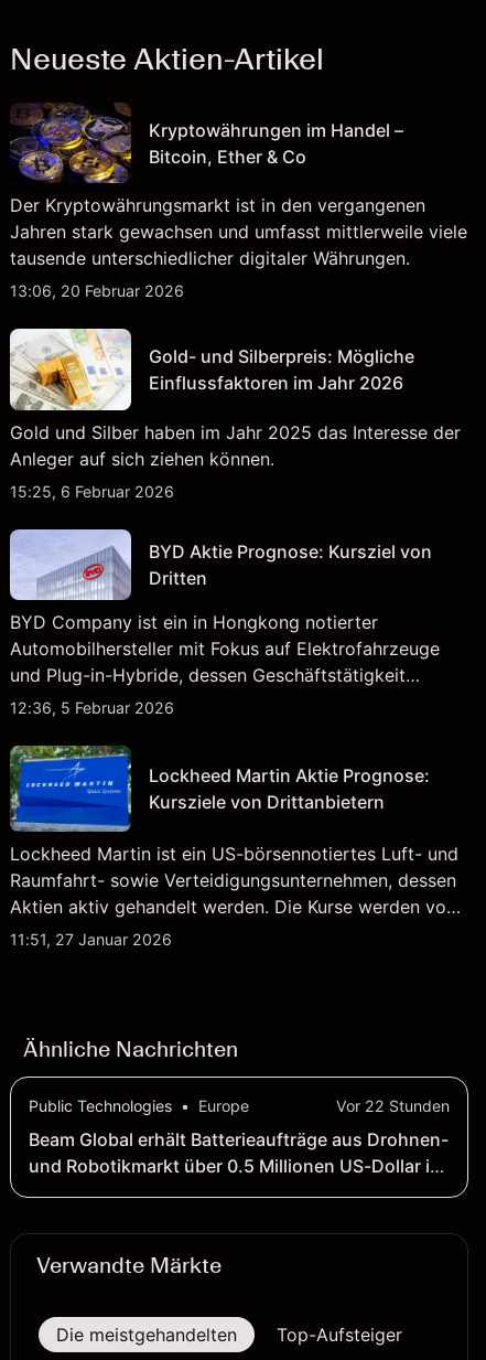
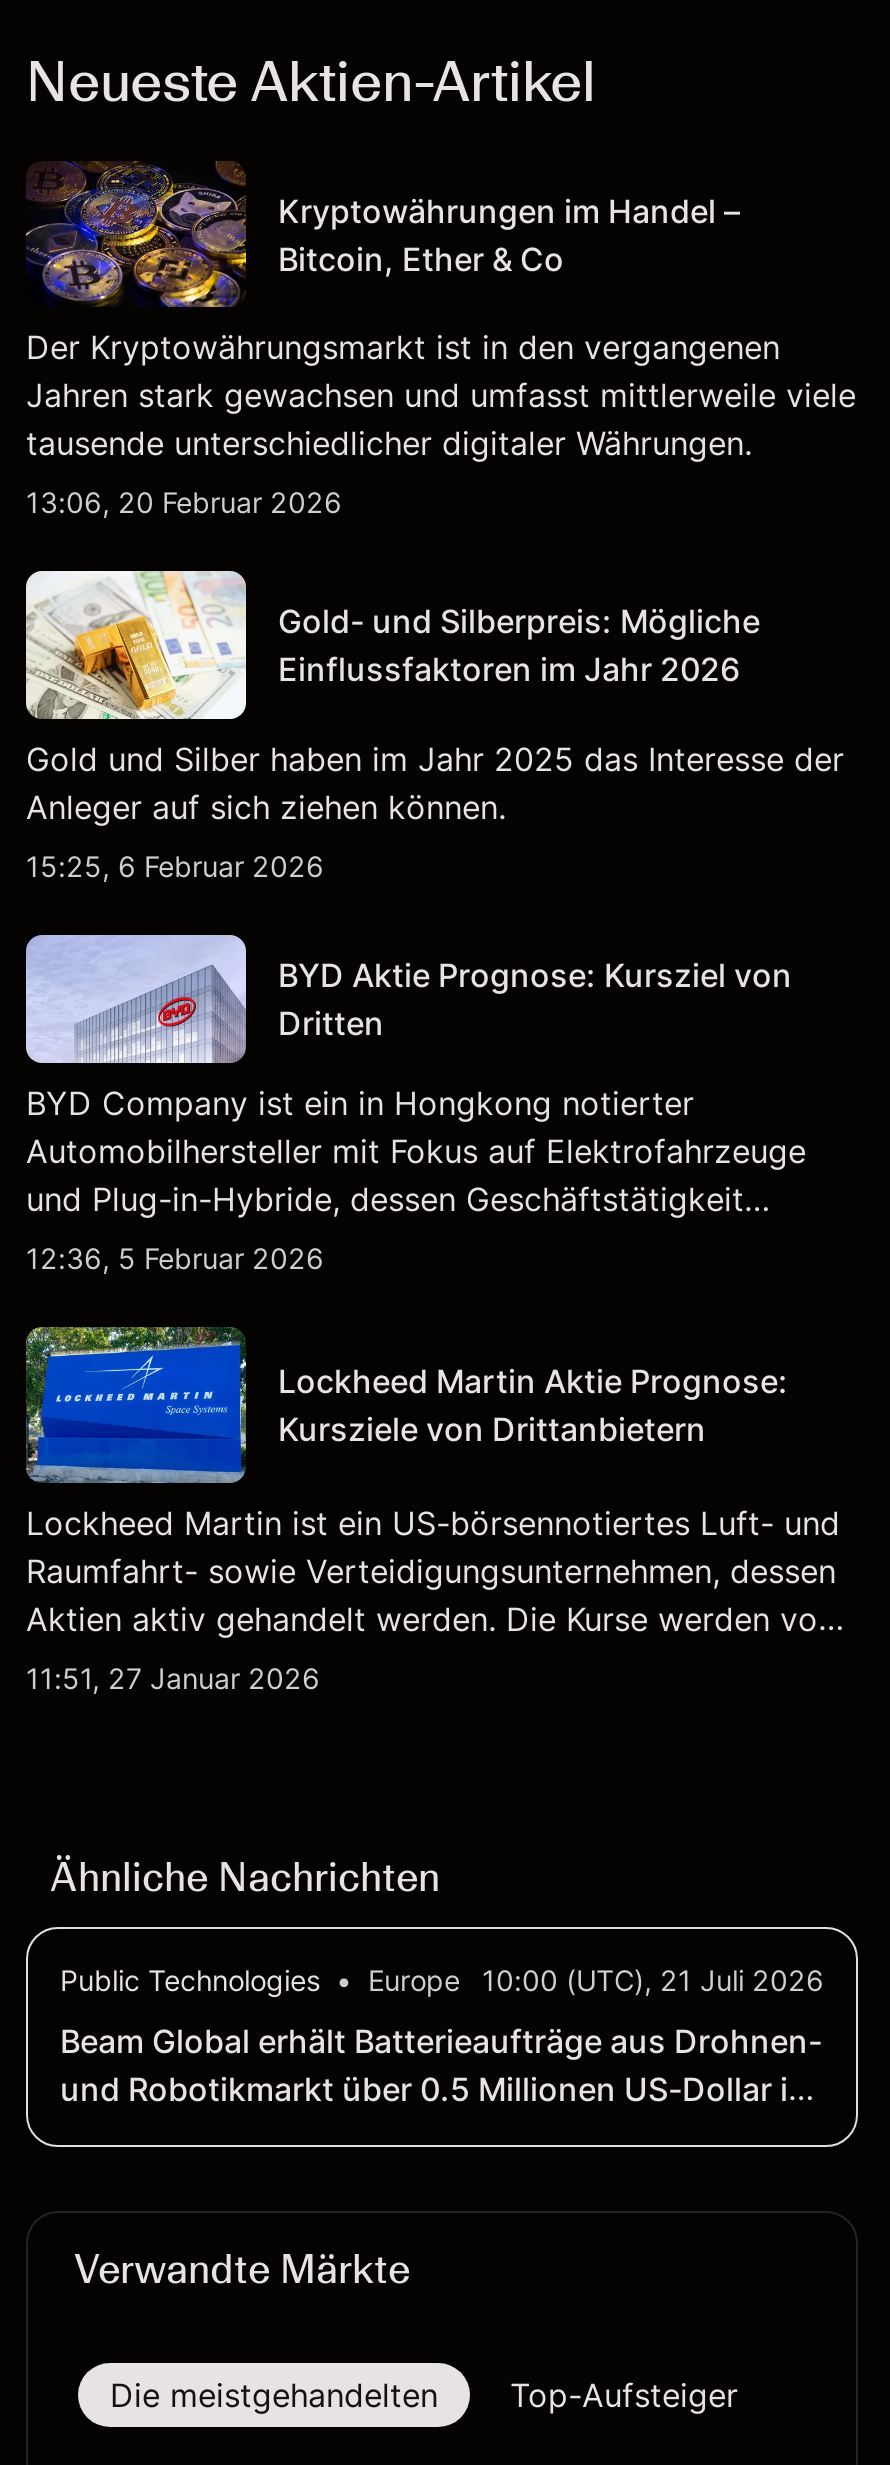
[336,1096,450,1115] Vor 22 Stunden -> [482,1962,824,1996] 10:00 (UTC), 21 Juli 2026

